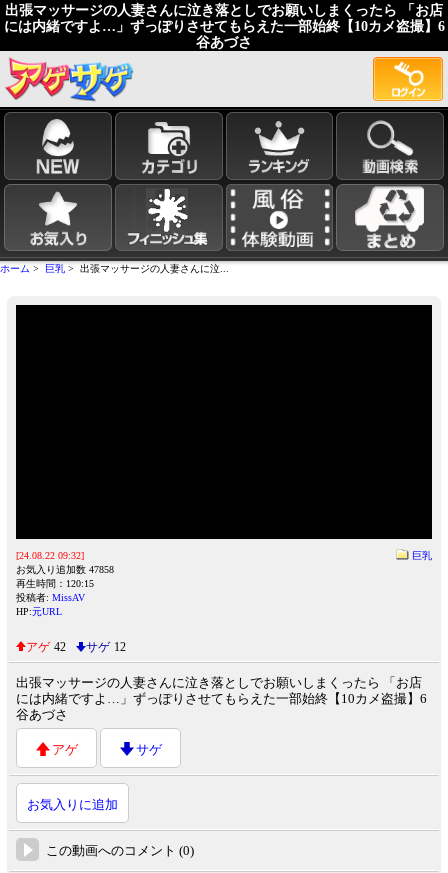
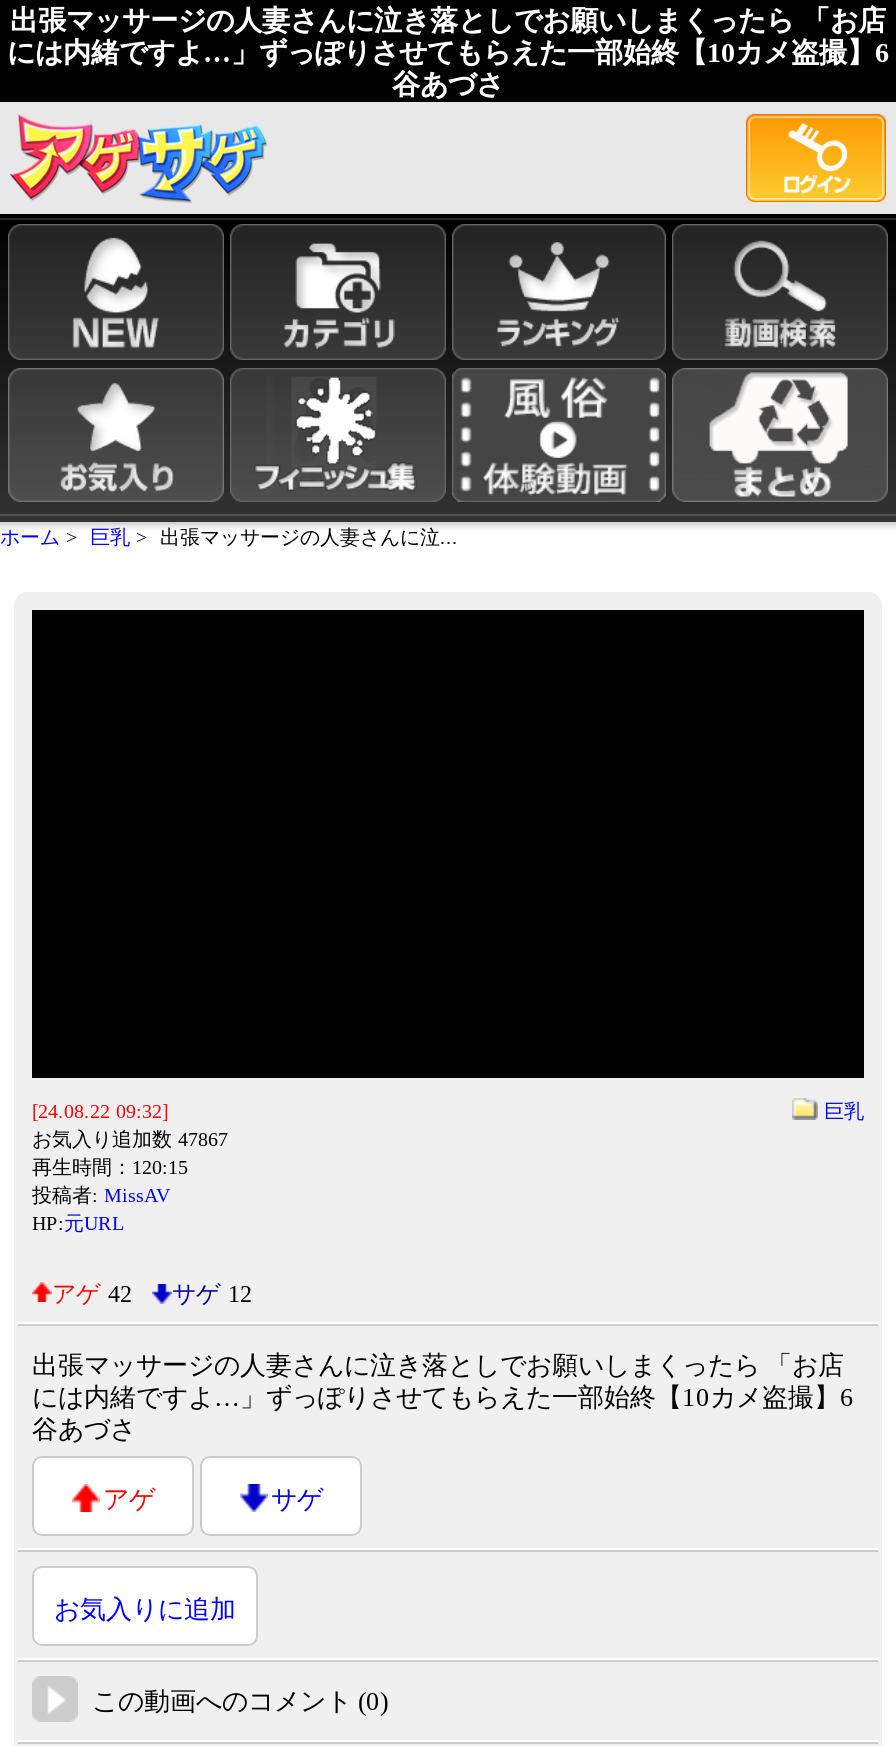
[16,563,114,574] お気入り追加数 47858 -> [32,1127,228,1149] お気入り追加数 47867

